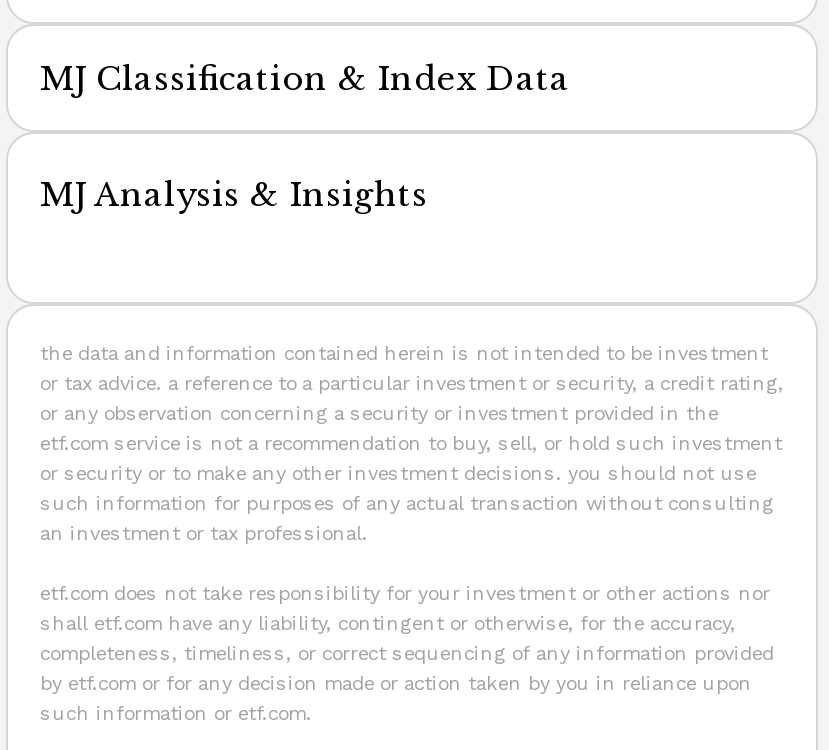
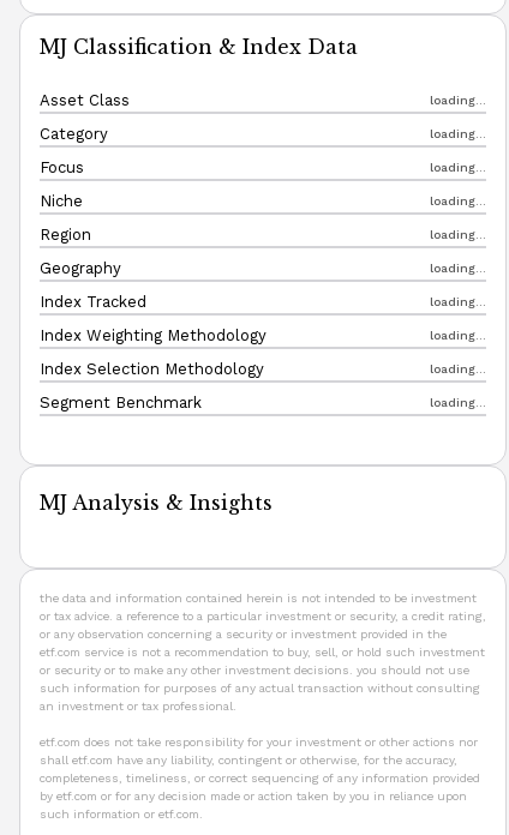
none -> [40,91,486,411] Asset Class | loading... | Category | loading... | Focus | loading... | Niche | loading... | Region | loading... | Geography | loading... | Index Tracked | loading... | Index Weighting Methodology | loading... | Index Selection Methodology | loading... | Segment Benchmark | loading...

